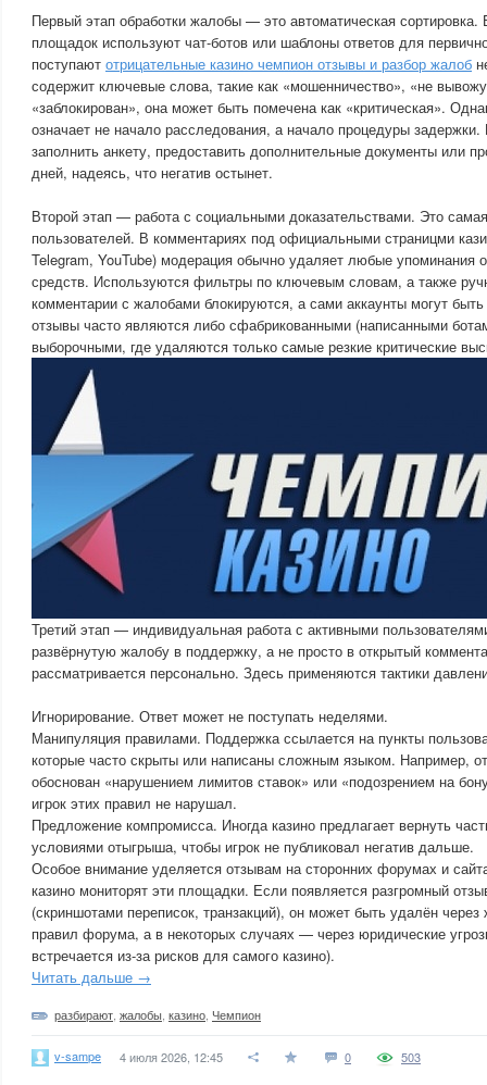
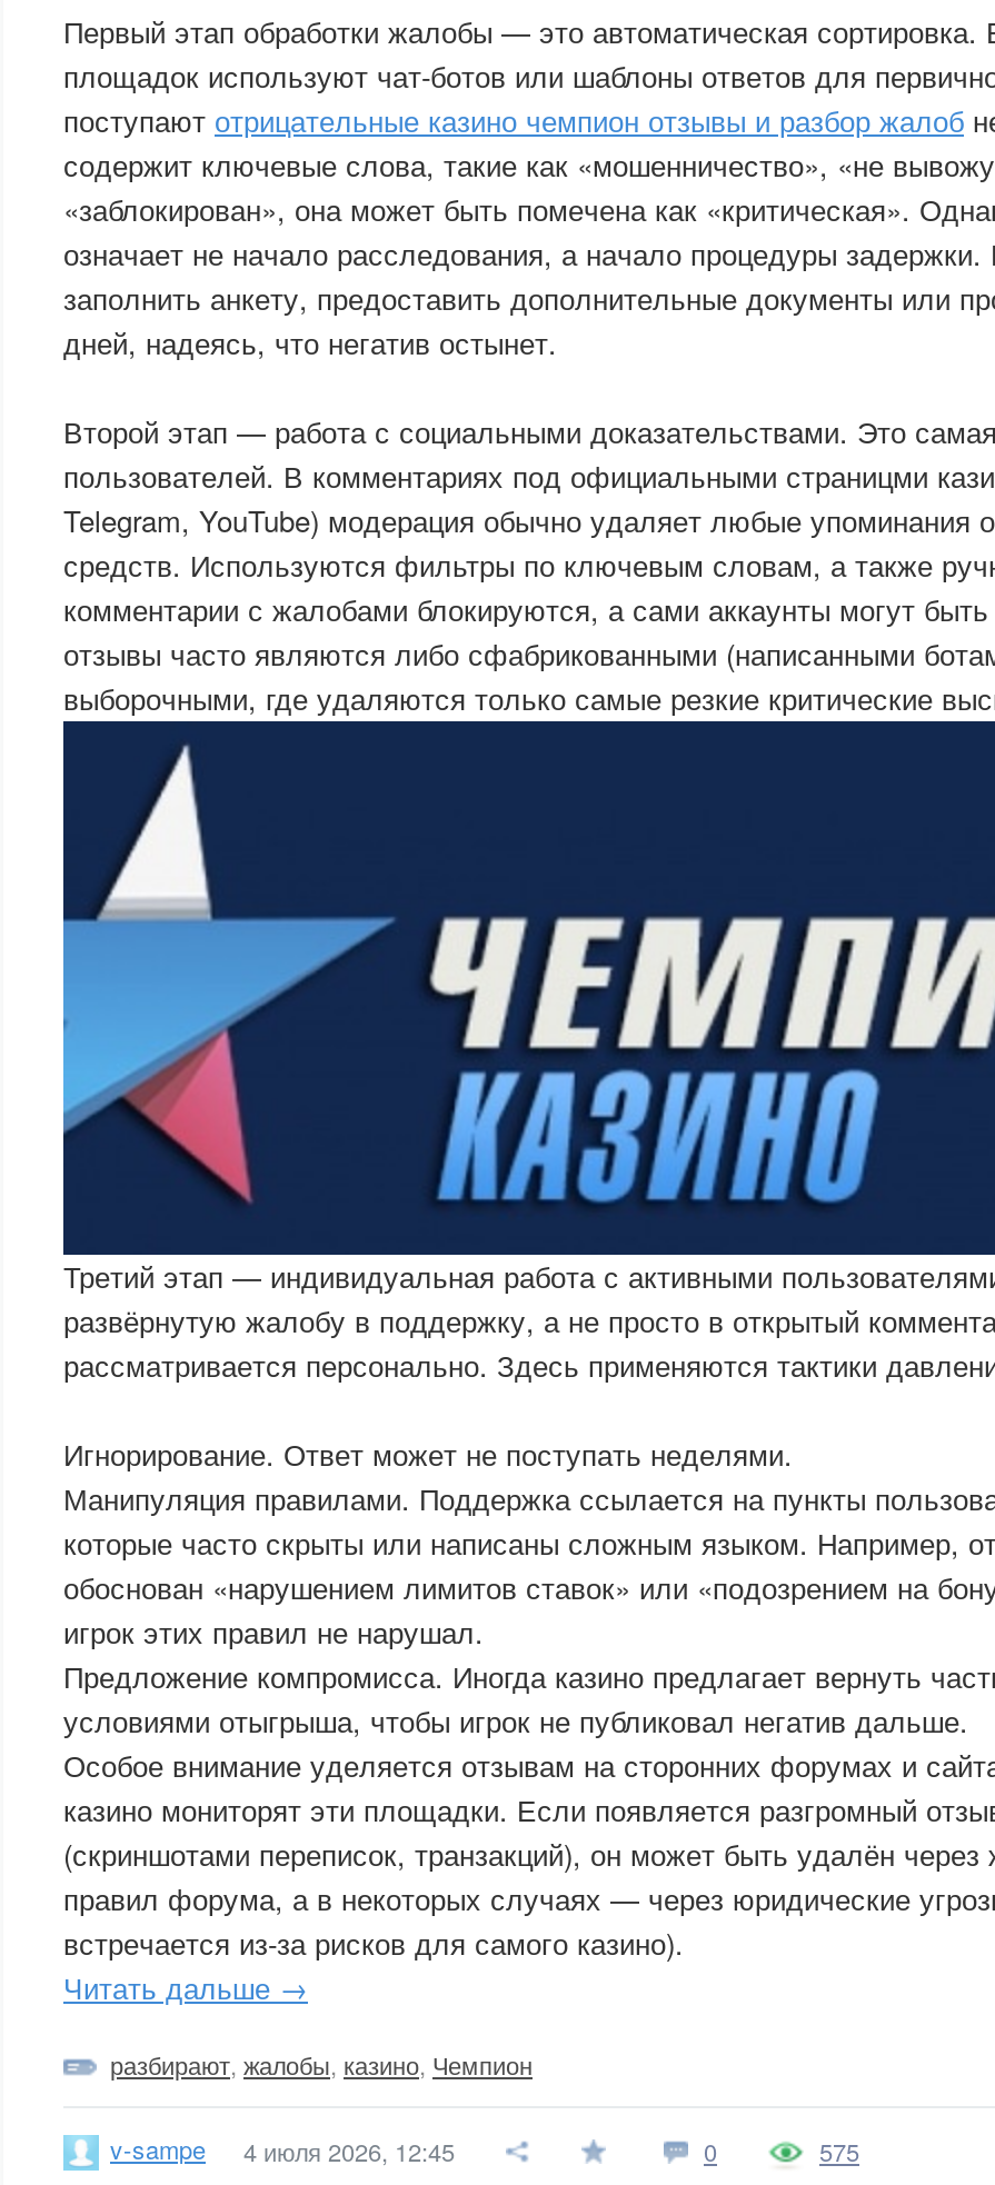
[401,1048,421,1065] 503 -> [819,2133,859,2168] 575

